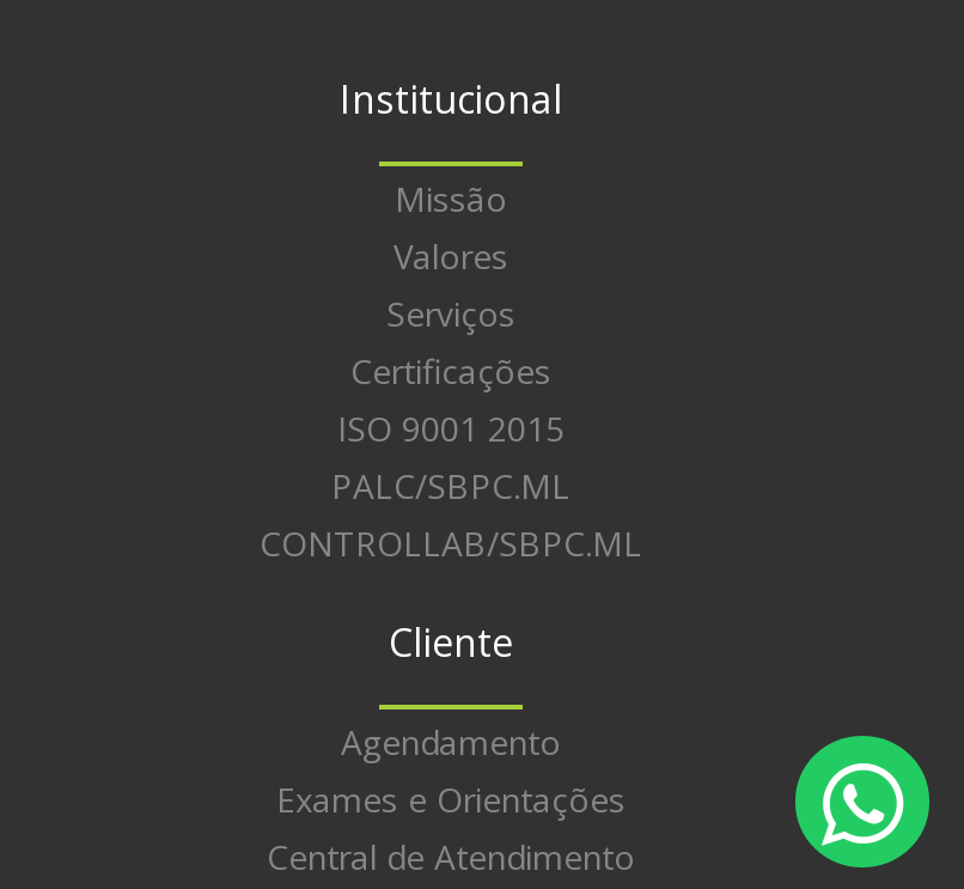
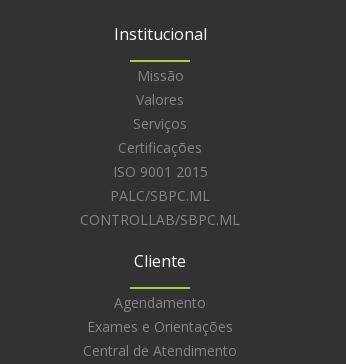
[793,733,932,870] [image] -> none

